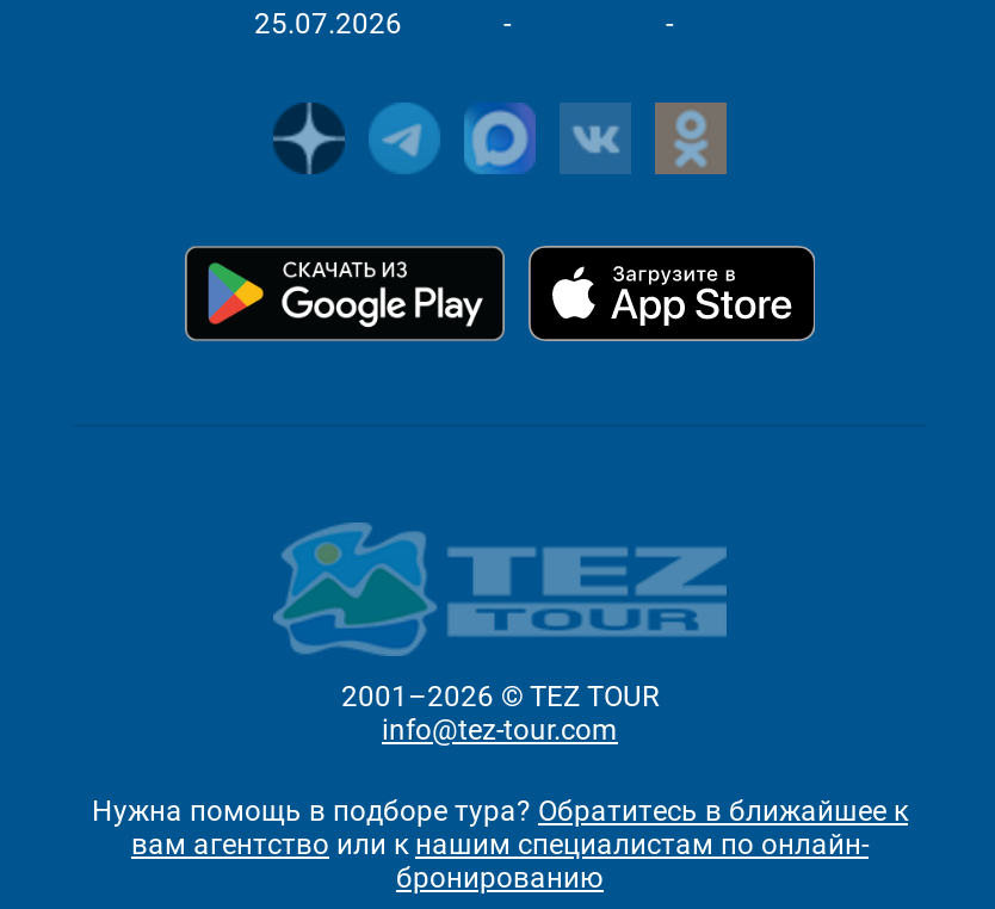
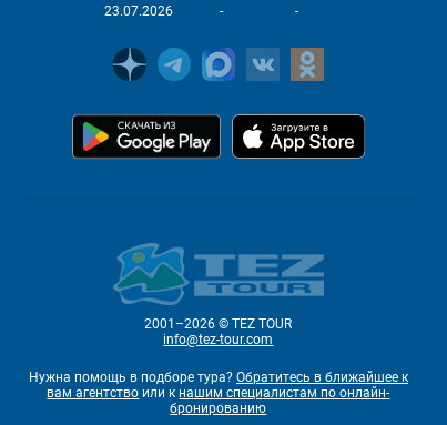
[254,7,402,41] 25.07.2026 -> [104,3,173,19] 23.07.2026

